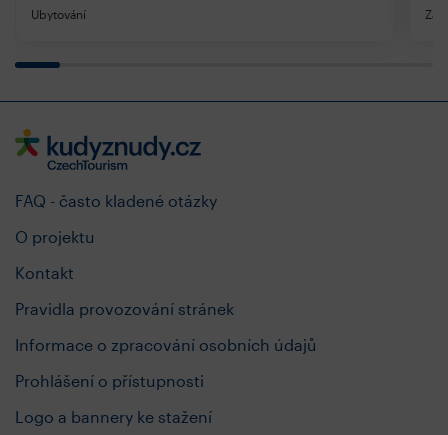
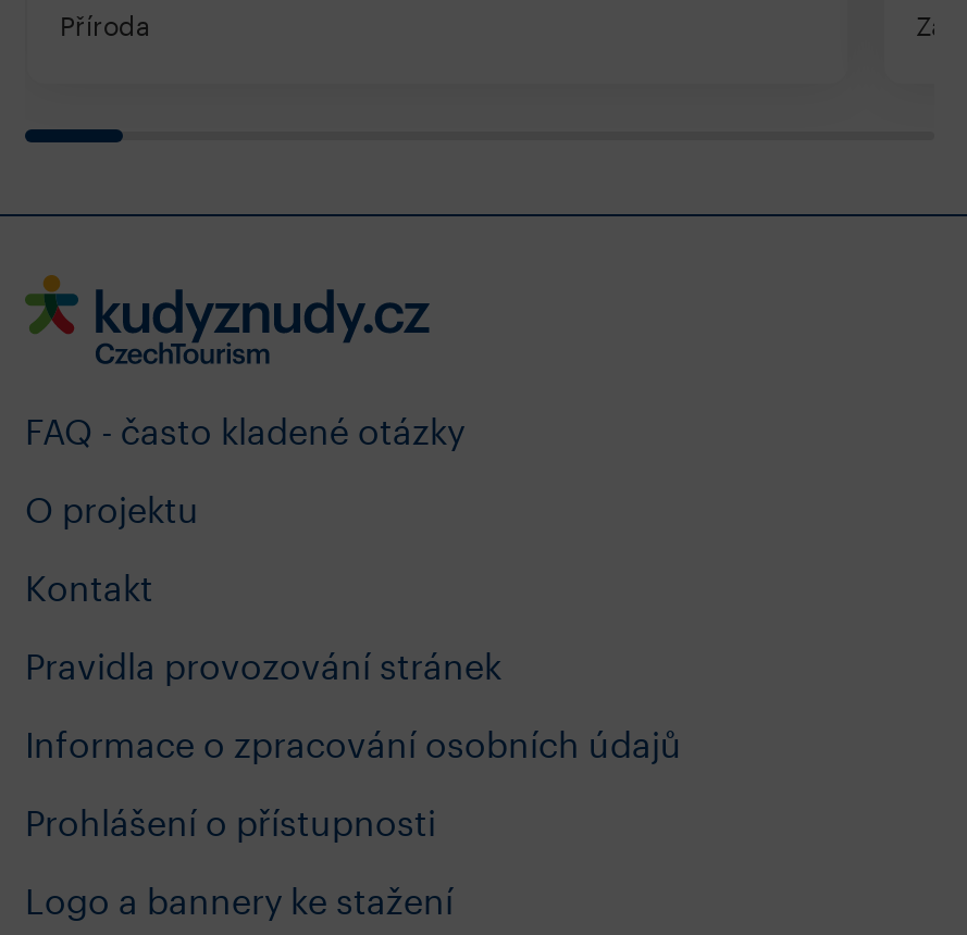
[31,7,86,21] Ubytování -> [60,10,149,40] Příroda

